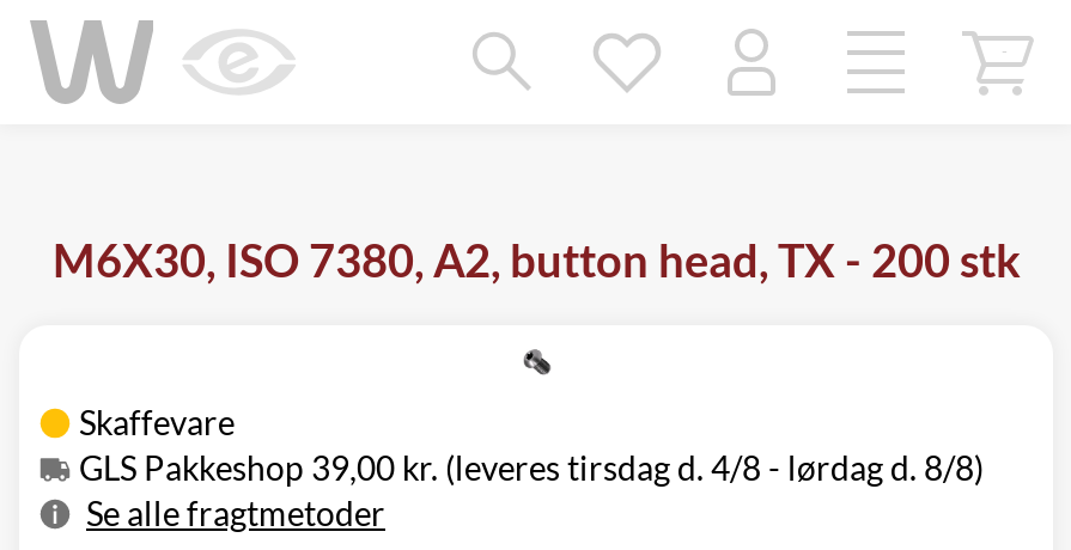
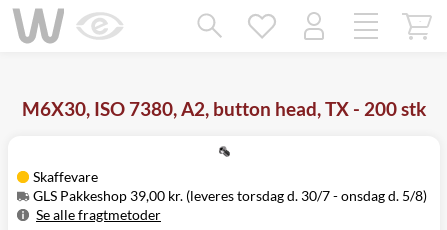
[72,447,984,488] GLS Pakkeshop 39,00 kr. (leveres tirsdag d. 4/8 - lørdag d. 8/8) -> [30,187,427,204] GLS Pakkeshop 39,00 kr. (leveres torsdag d. 30/7 - onsdag d. 5/8)

